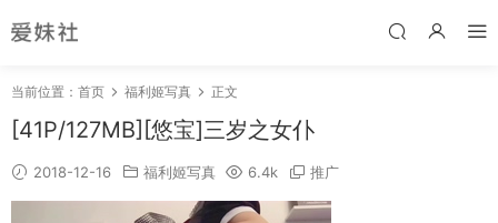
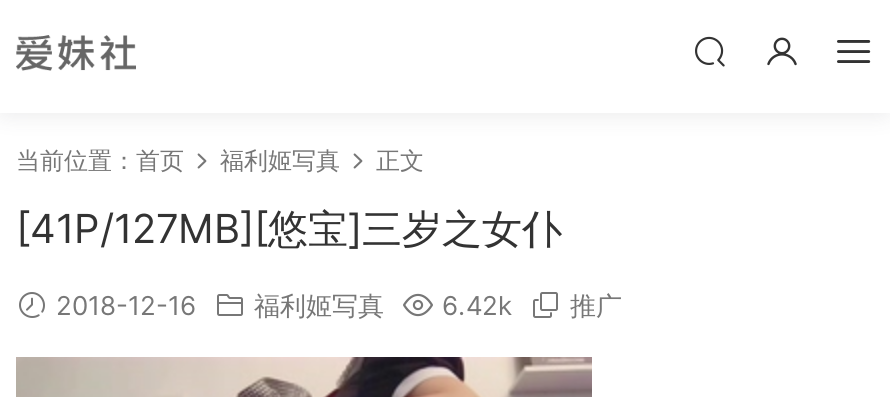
[29,163,339,181] 2018-12-16 福利姬写真 6.4k 推广 -> [48,289,622,321] 2018-12-16 福利姬写真 6.42k 推广

